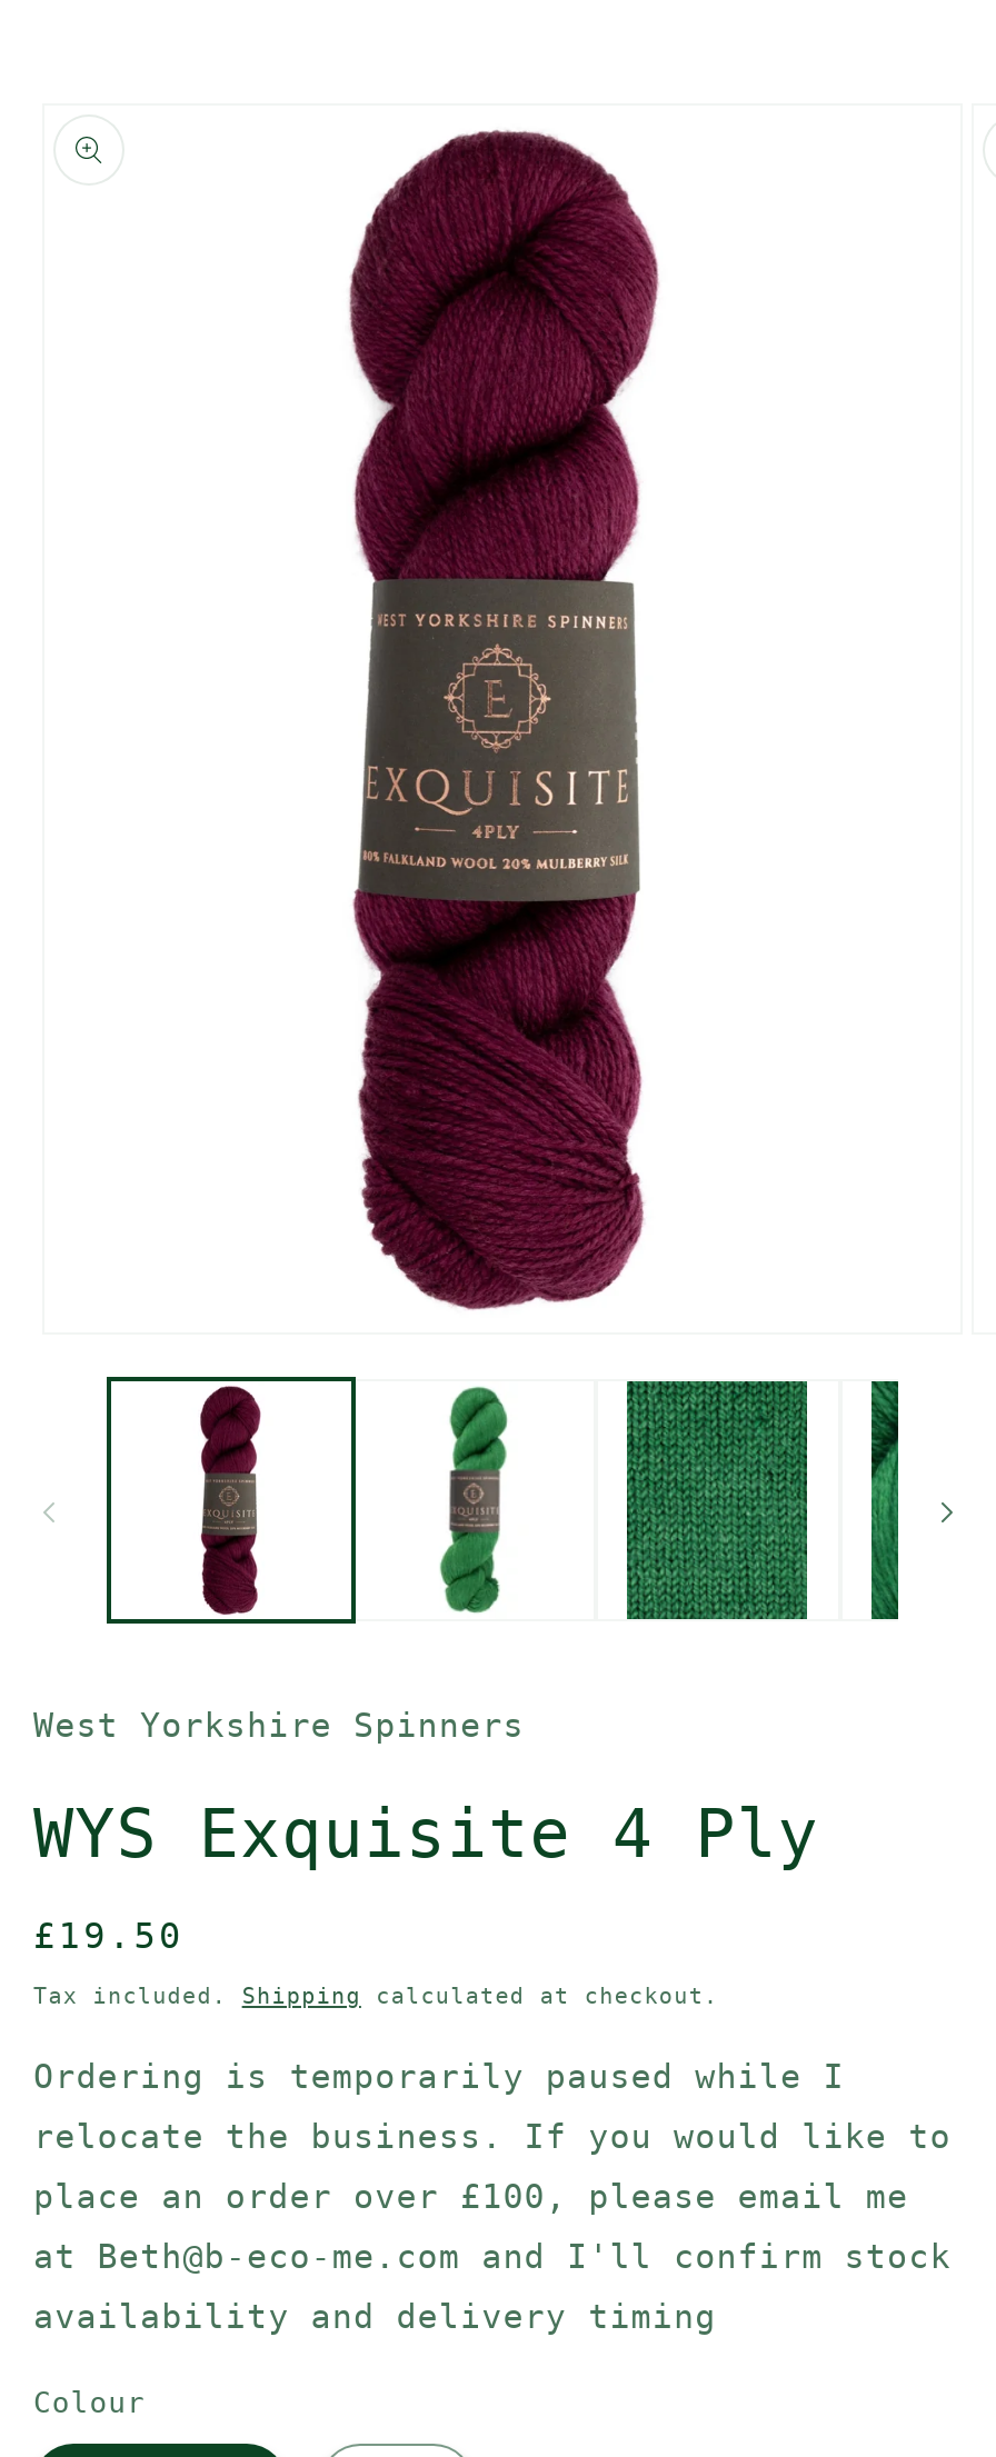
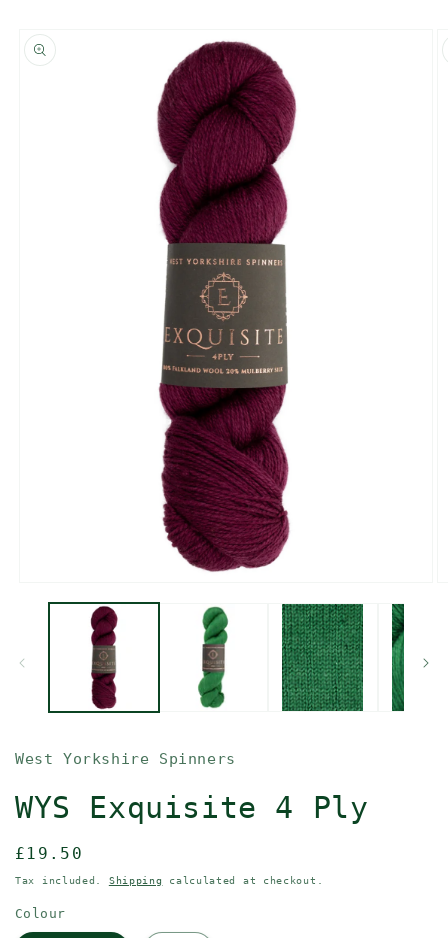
[33,2058,951,2338] Ordering is temporarily paused while I | relocate the business. If you would like to | place an order over £100, please email me | at Beth@b-eco-me.com and I'll confirm stock | availability and delivery timing -> none

